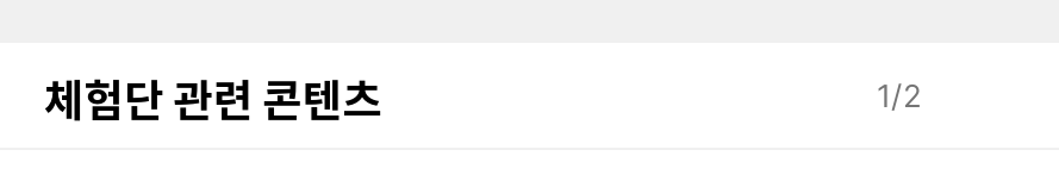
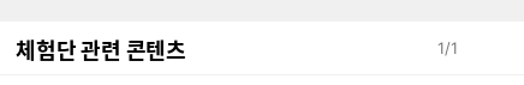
[877,77,922,115] 1/2 -> [437,39,457,58] 1/1

